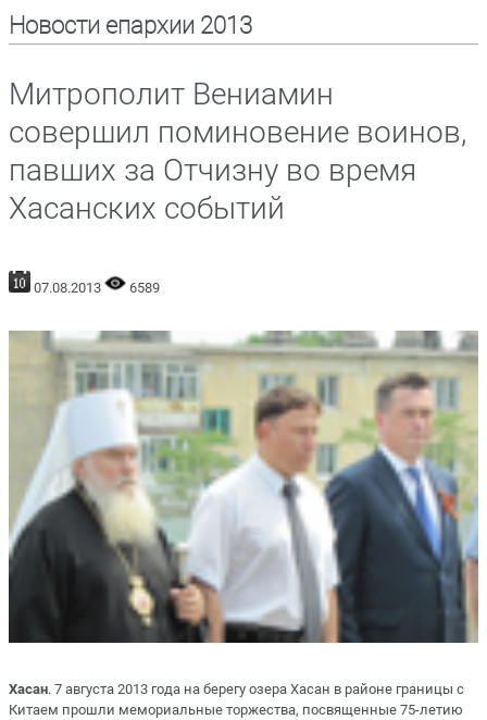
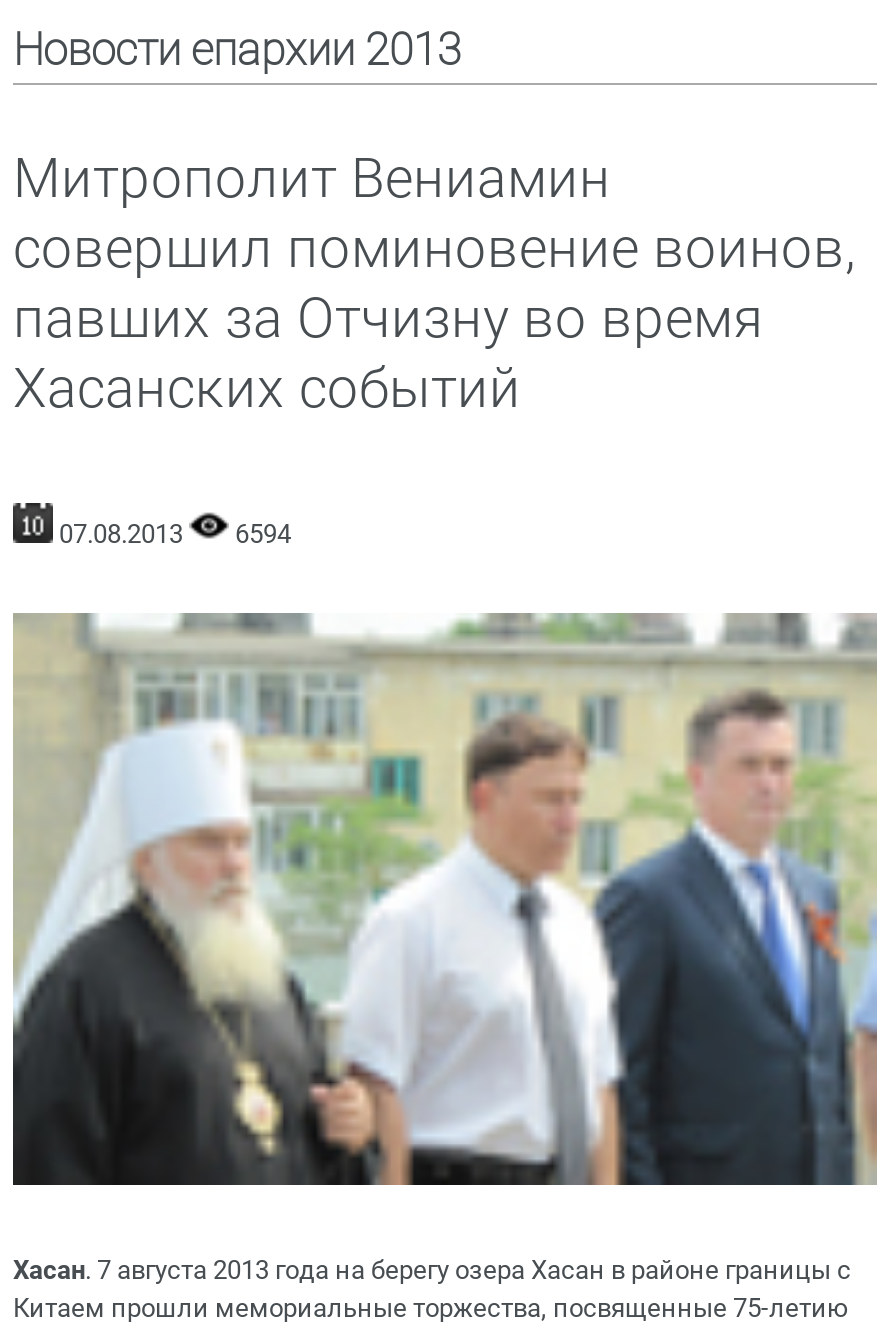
[30,280,160,296] 07.08.2013 6589 -> [53,518,291,548] 07.08.2013 6594

